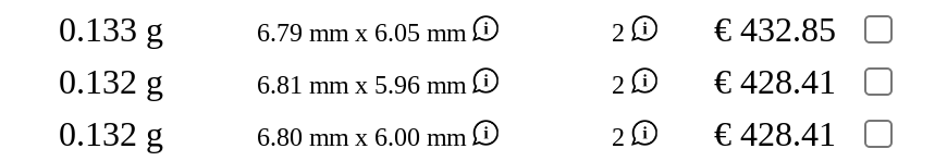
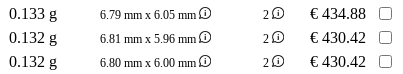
[714,11,836,48] €432.85 -> [310,5,366,22] €434.88
[714,63,836,100] €428.41 -> [310,29,366,46] €430.42
[714,115,836,152] €428.41 -> [310,53,366,70] €430.42

